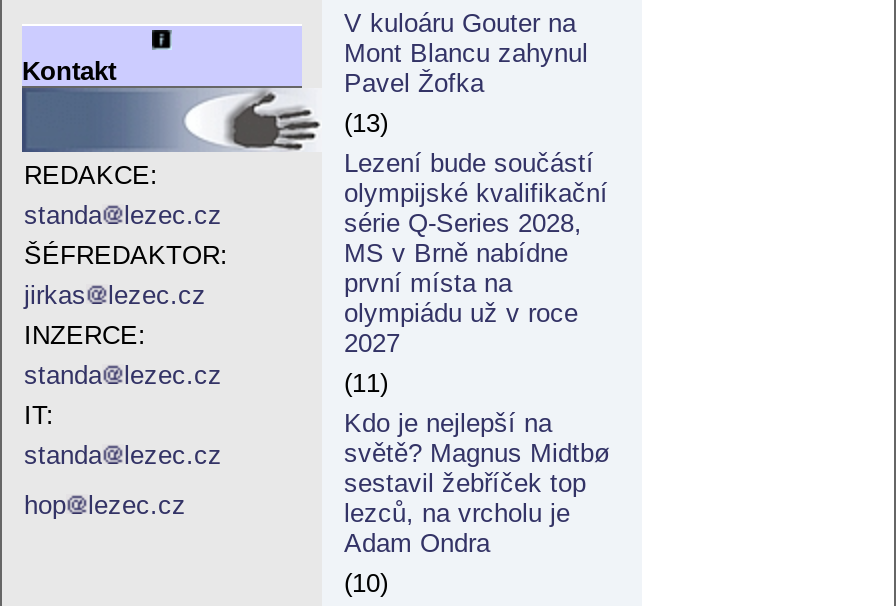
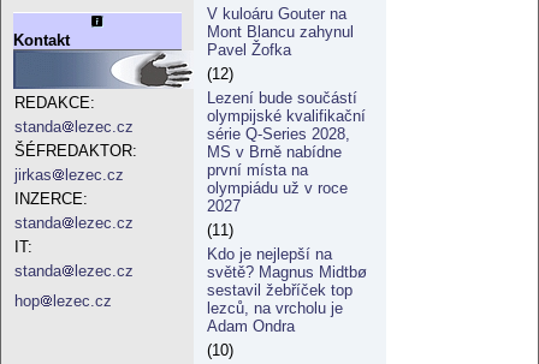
[344,108,388,138] (13) -> [207,65,233,83] (12)

